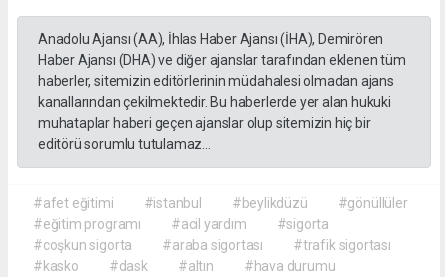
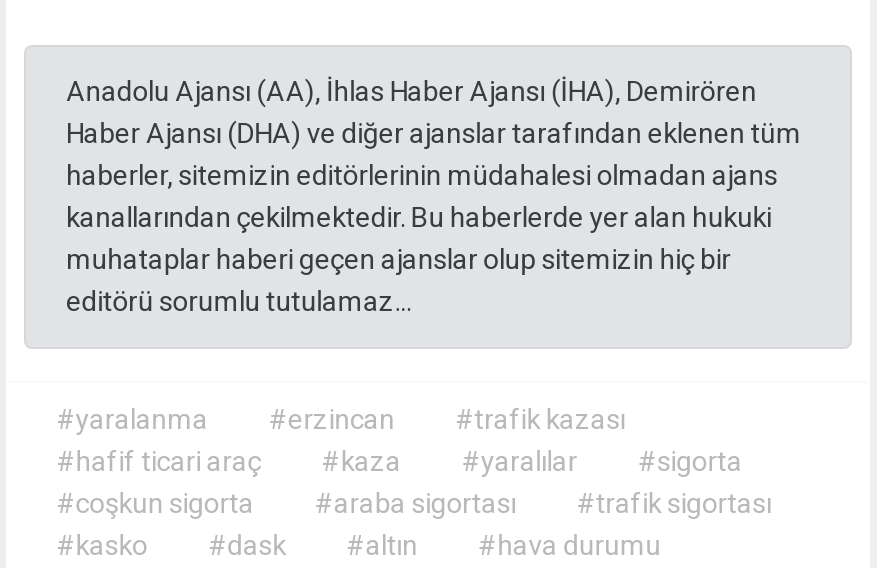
[33,195,408,232] #afet eğitimi | #istanbul | #beylikdüzü | #gönüllüler | #eğitim programı | #acil yardım -> [56,403,625,477] #yaralanma | #erzincan | #trafik kazası | #hafif ticari araç | #kaza | #yaralılar

